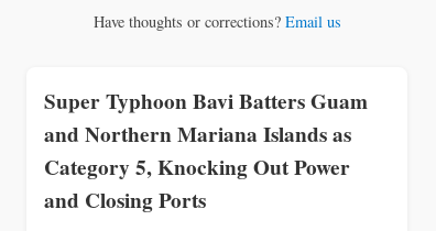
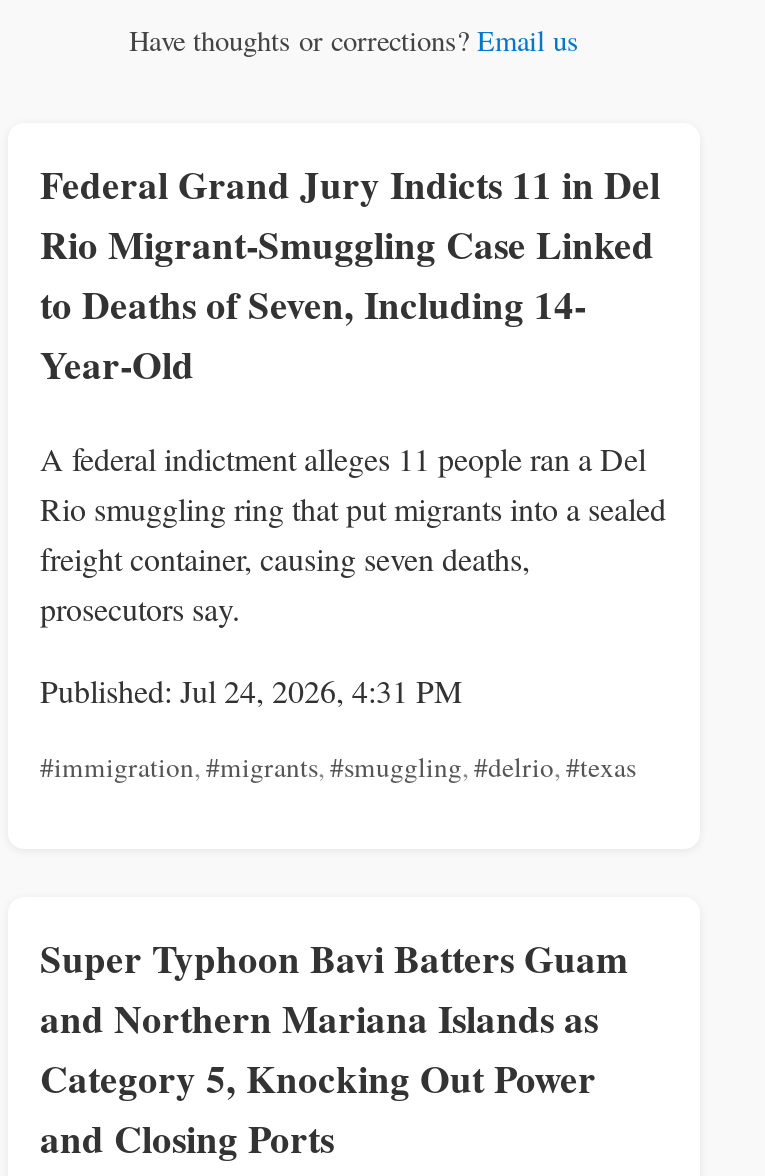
none -> [40,157,666,785] Federal Grand Jury Indicts 11 in Del | Rio Migrant-Smuggling Case Linked | to Deaths of Seven, Including 14- | Year-Old | A federal indictment alleges 11 people ran a Del | Rio smuggling ring that put migrants into a sealed | freight container, causing seven deaths, | prosecutors say. | Published: Jul 24, 2026, 4:31 PM | #immigration, #migrants, #smuggling, #delrio, #texas

